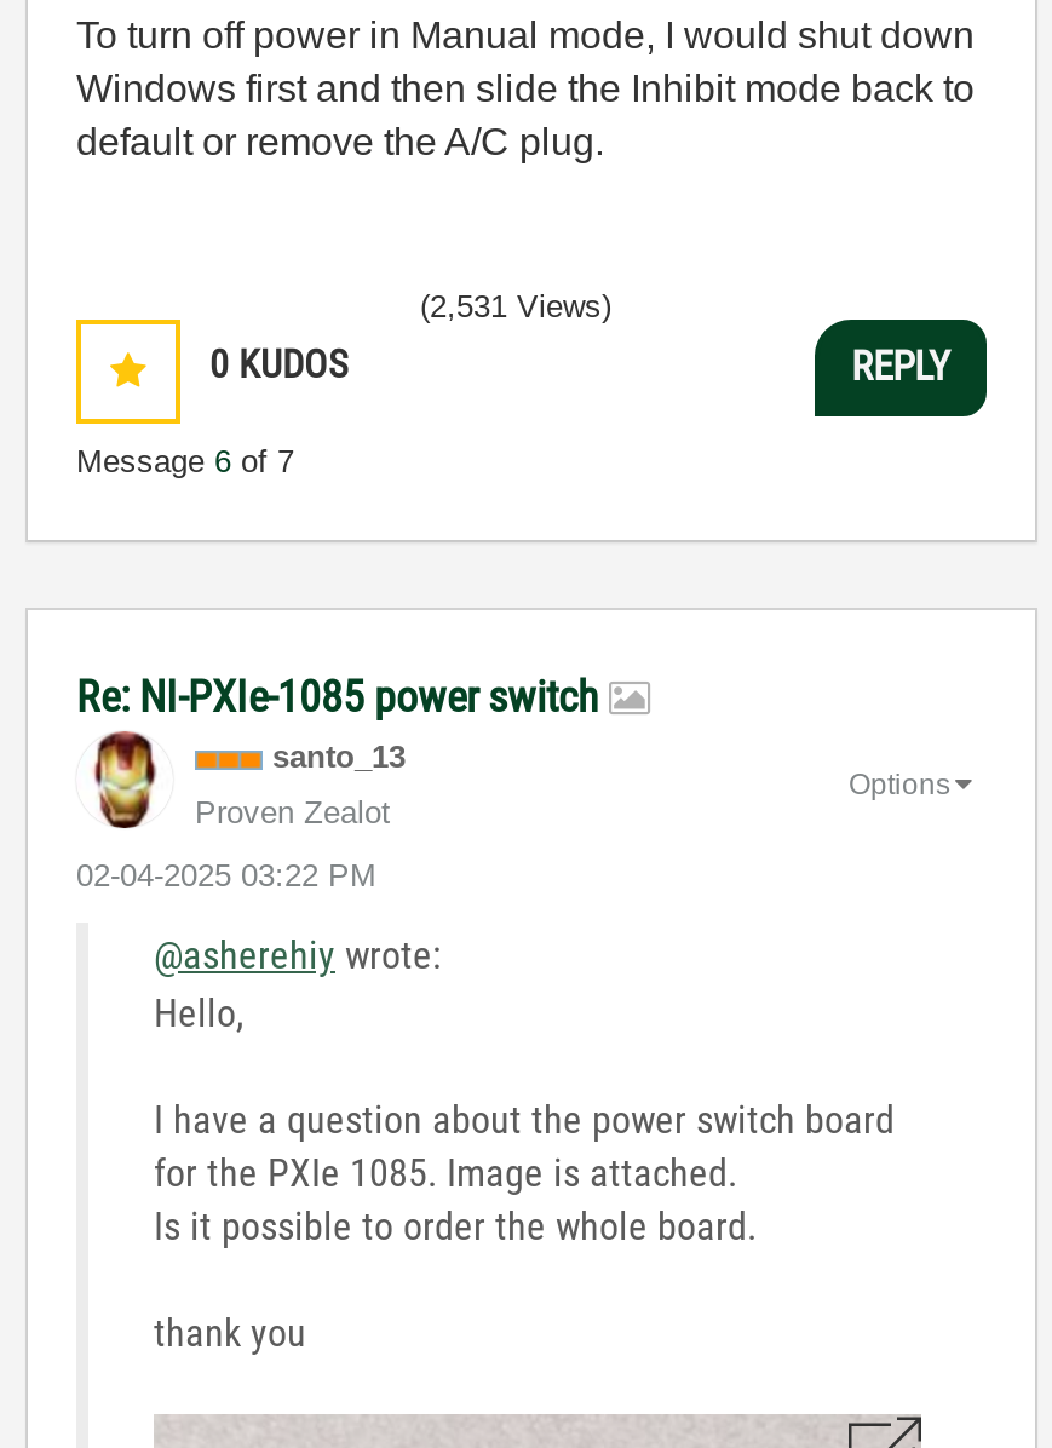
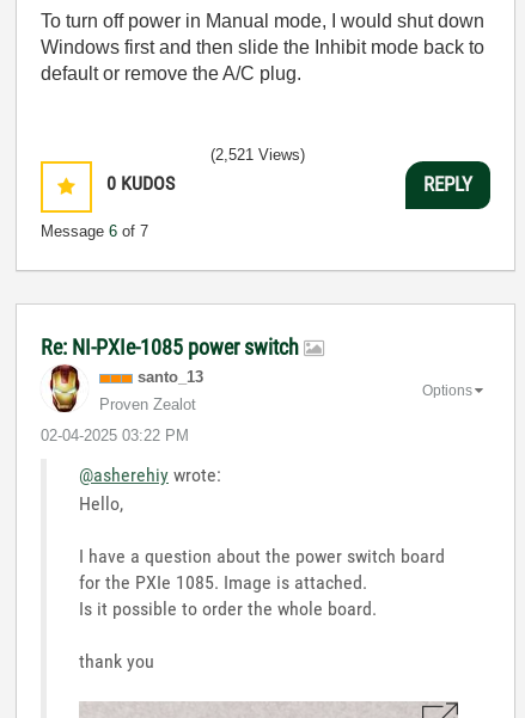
[420,288,611,324] (2,531 Views) -> [210,146,305,164] (2,521 Views)

